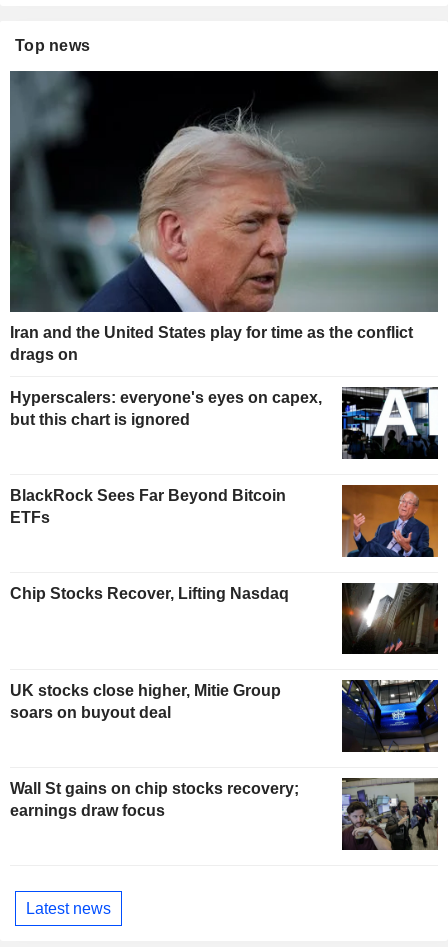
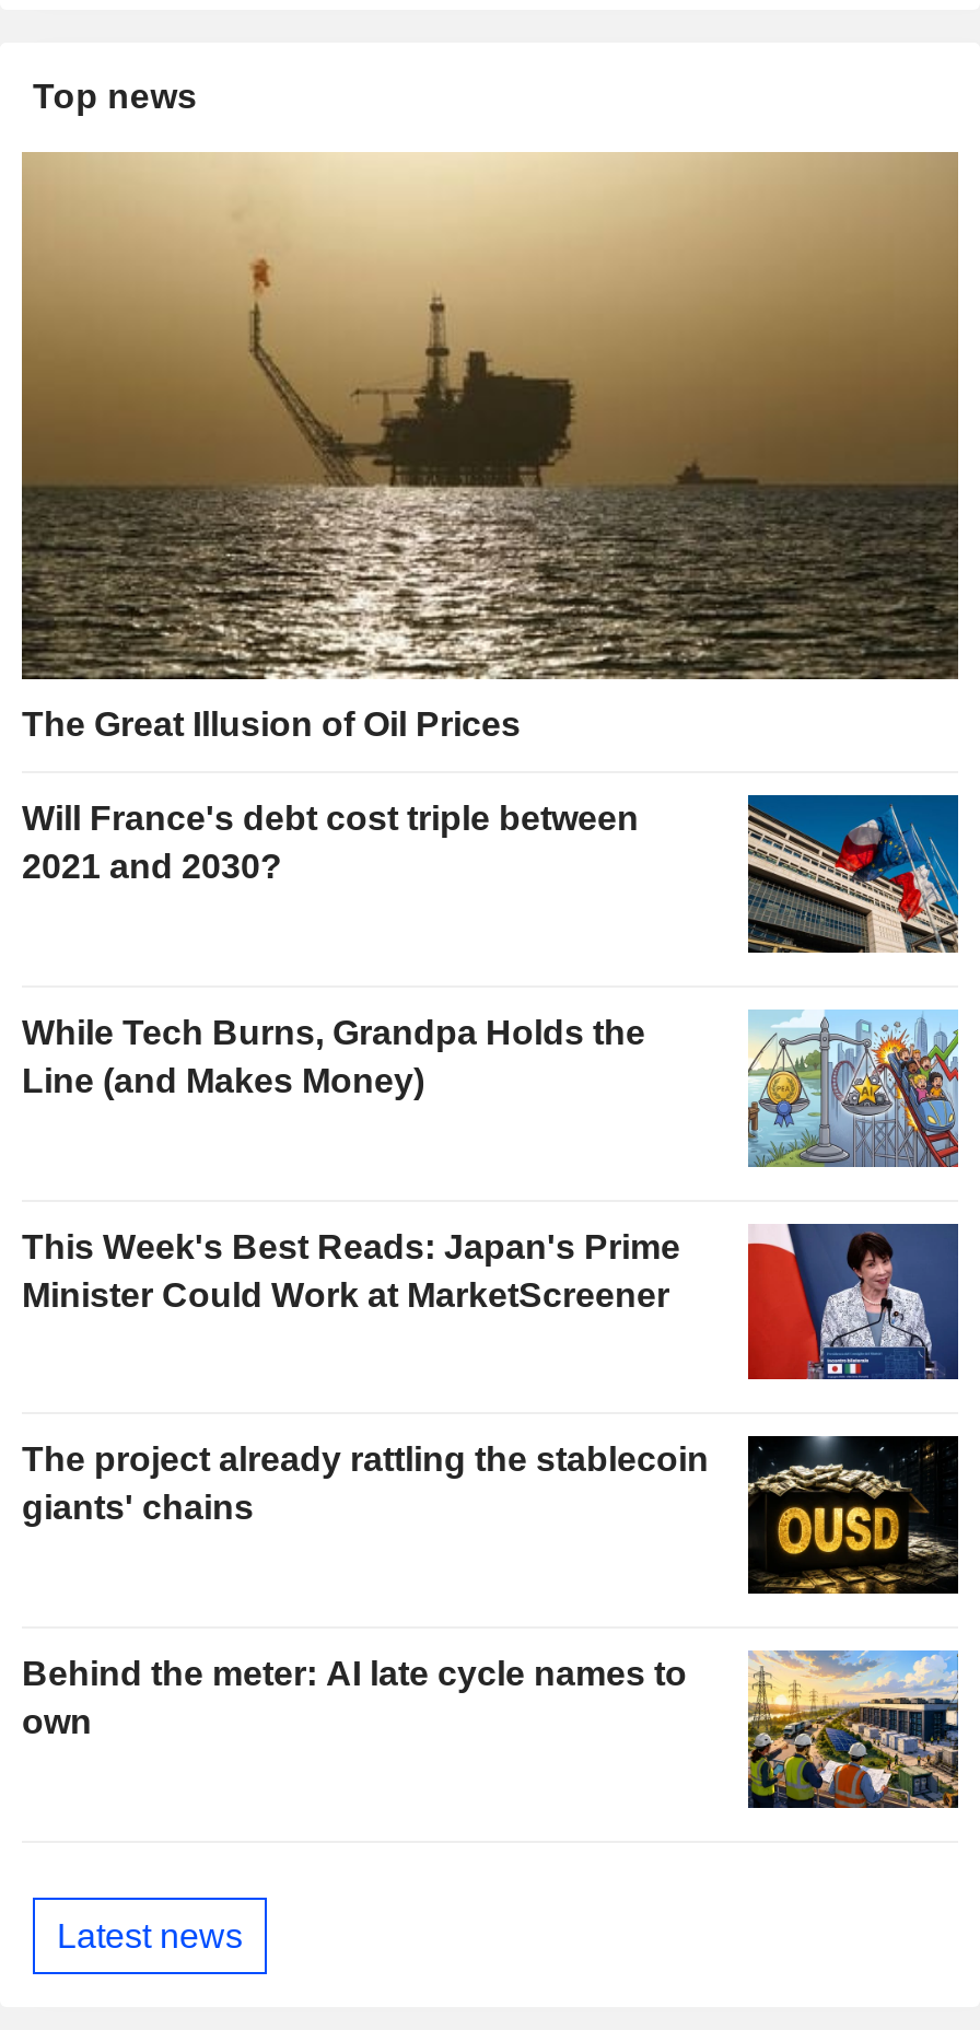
[9,70,439,363] [image] | Iran and the United States play for time as the conflict | drags on -> [20,150,960,742] [image] | The Great Illusion of Oil Prices
[10,389,322,428] Hyperscalers: everyone's eyes on capex, | but this chart is ignored -> [22,799,639,885] Will France's debt cost triple between | 2021 and 2030?
[342,386,439,460] [image] -> [746,793,960,955] [image]
[10,487,286,526] BlackRock Sees Far Beyond Bitcoin | ETFs -> [22,1013,645,1099] While Tech Burns, Grandpa Holds the | Line (and Makes Money)
[341,484,439,558] [image] -> [746,1010,960,1169] [image]
[10,584,289,601] Chip Stocks Recover, Lifting Nasdaq -> [22,1227,680,1312] This Week's Best Reads: Japan's Prime | Minister Could Work at MarketScreener
[341,582,439,655] [image] -> [746,1222,960,1381] [image]
[10,682,281,721] UK stocks close higher, Mitie Group | soars on buyout deal -> [22,1441,709,1526] The project already rattling the stablecoin | giants' chains
[341,679,439,753] [image] -> [746,1434,960,1596] [image]
[10,780,299,819] Wall St gains on chip stocks recovery; | earnings draw focus -> [22,1655,687,1740] Behind the meter: AI late cycle names to | own
[341,777,438,850] [image] -> [748,1648,960,1810] [image]

